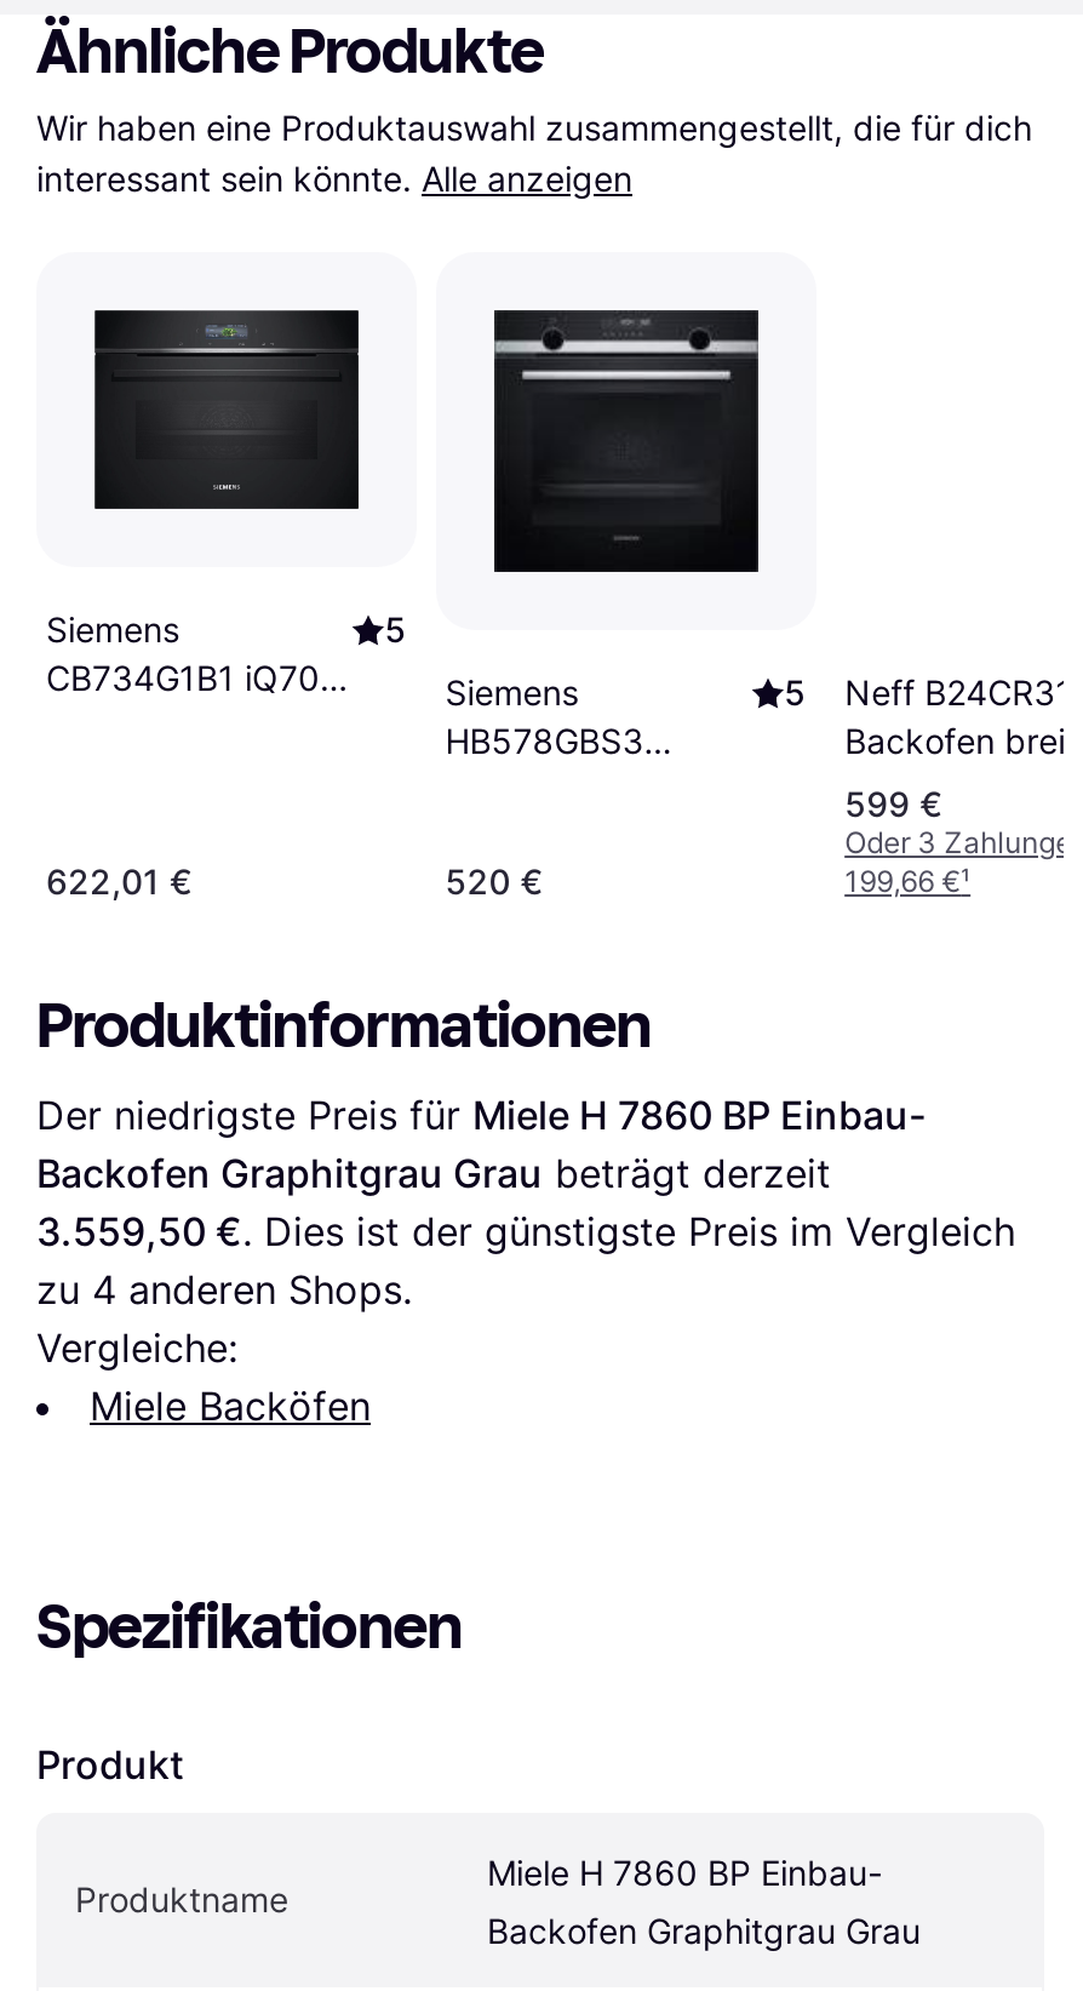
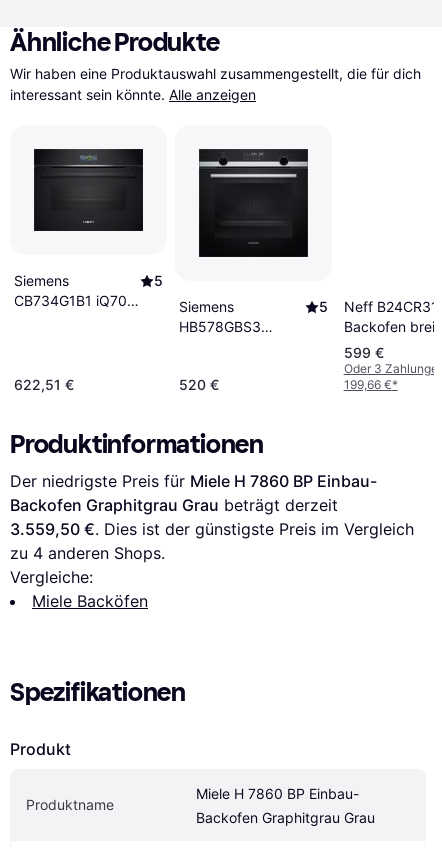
[46,861,191,903] 622,01 € -> [14,376,74,393] 622,51 €
[845,864,971,900] 199,66 €¹ -> [344,377,398,392] 199,66 €*

